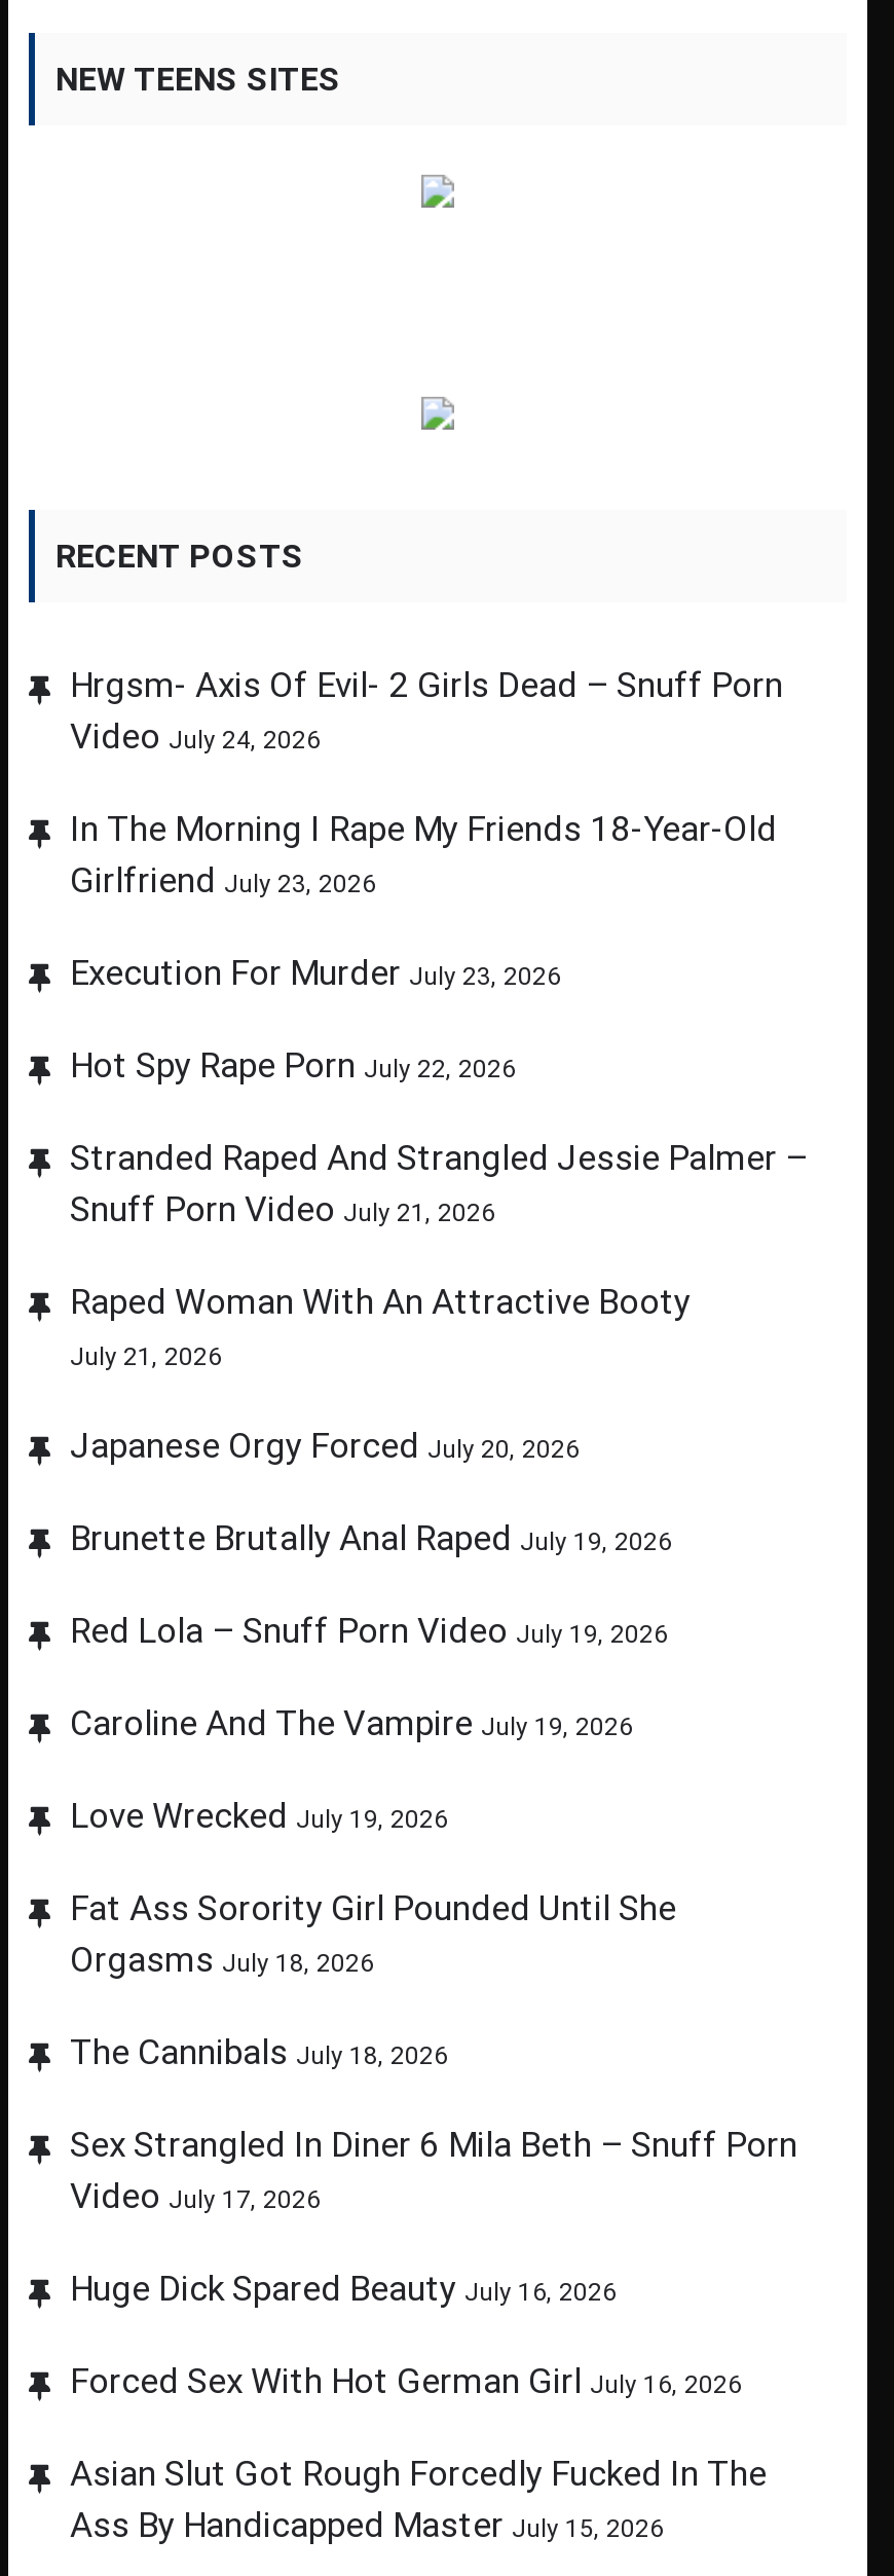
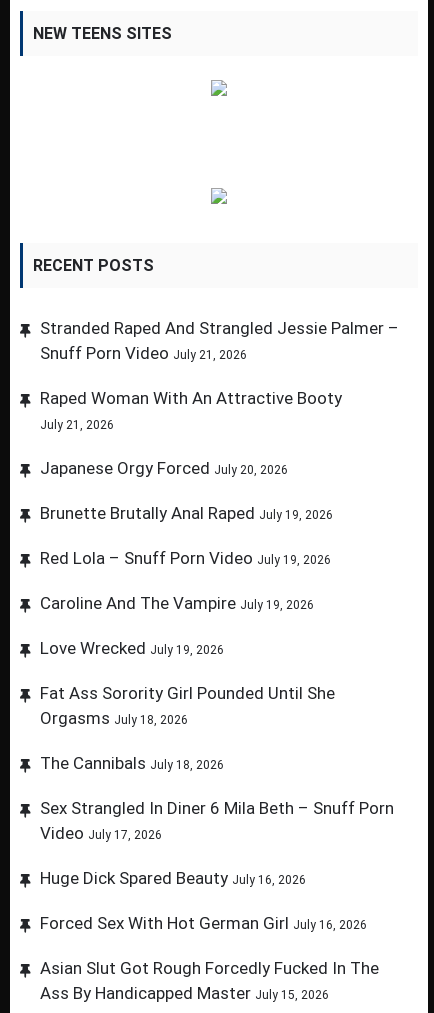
[70,663,783,1085] Hrgsm- Axis Of Evil- 2 Girls Dead – Snuff Porn | Video July 24, 2026 | In The Morning I Rape My Friends 18-Year-Old | Girlfriend July 23, 2026 | Execution For Murder July 23, 2026 | Hot Spy Rape Porn July 22, 2026 -> none

